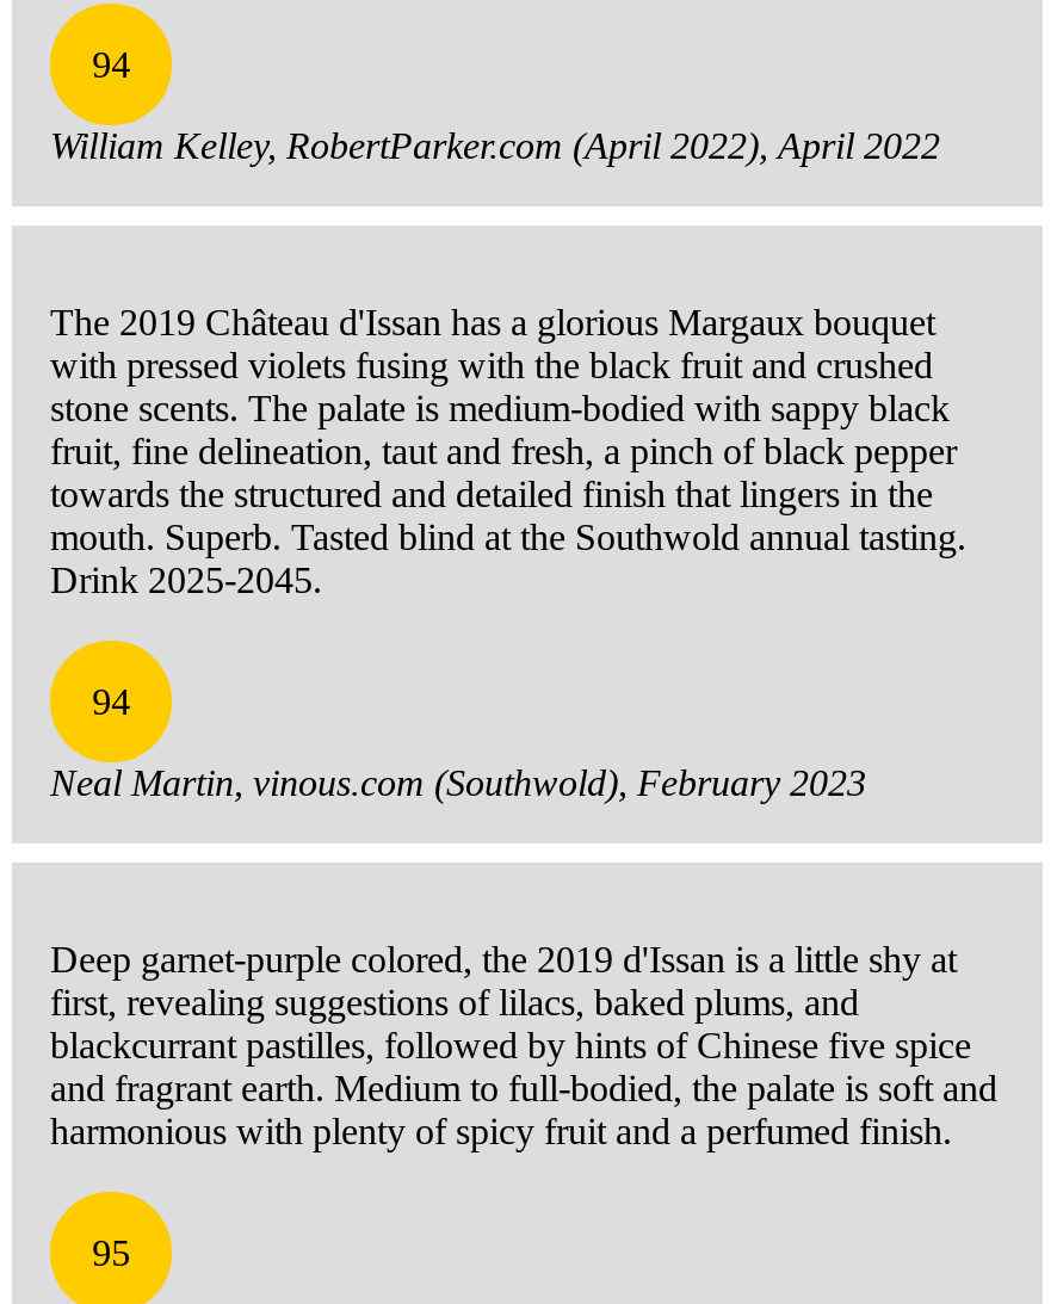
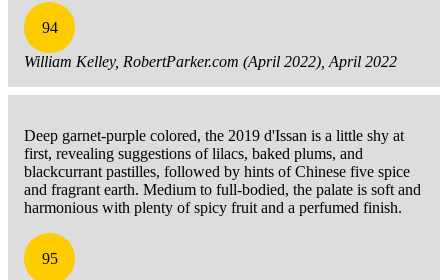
[50,302,966,803] The 2019 Château d'Issan has a glorious Margaux bouquet | with pressed violets fusing with the black fruit and crushed | stone scents. The palate is medium-bodied with sappy black | fruit, fine delineation, taut and fresh, a pinch of black pepper | towards the structured and detailed finish that lingers in the | mouth. Superb. Tasted blind at the Southwold annual tasting. | Drink 2025-2045. | 94 | Neal Martin, vinous.com (Southwold), February 2023 -> none

